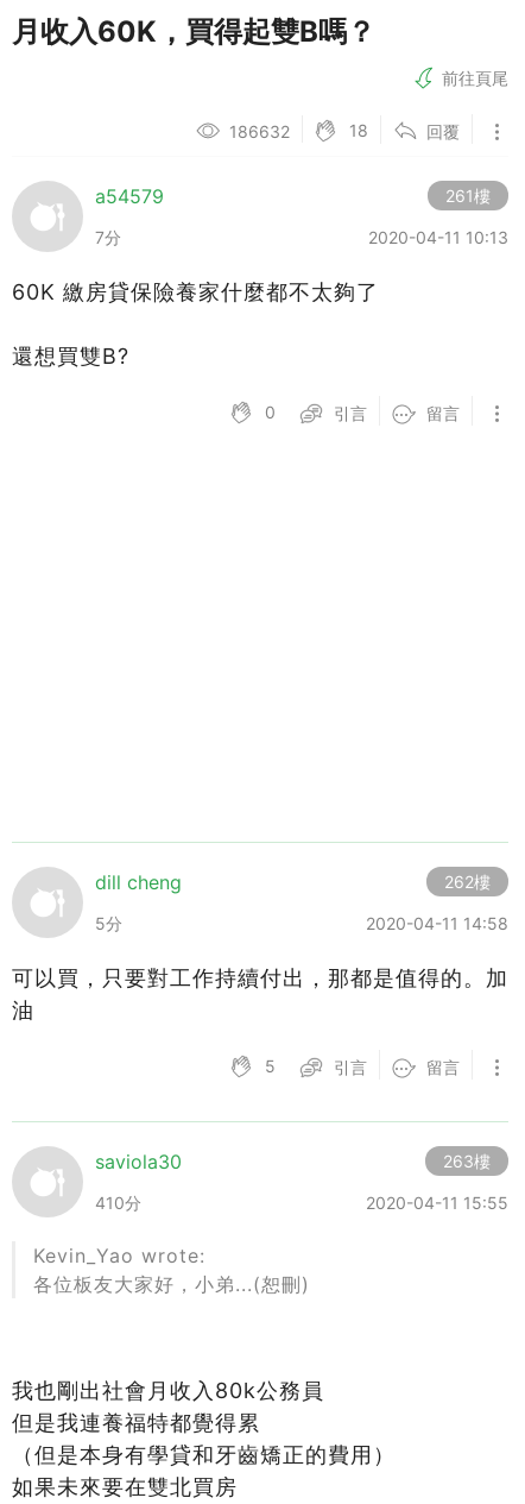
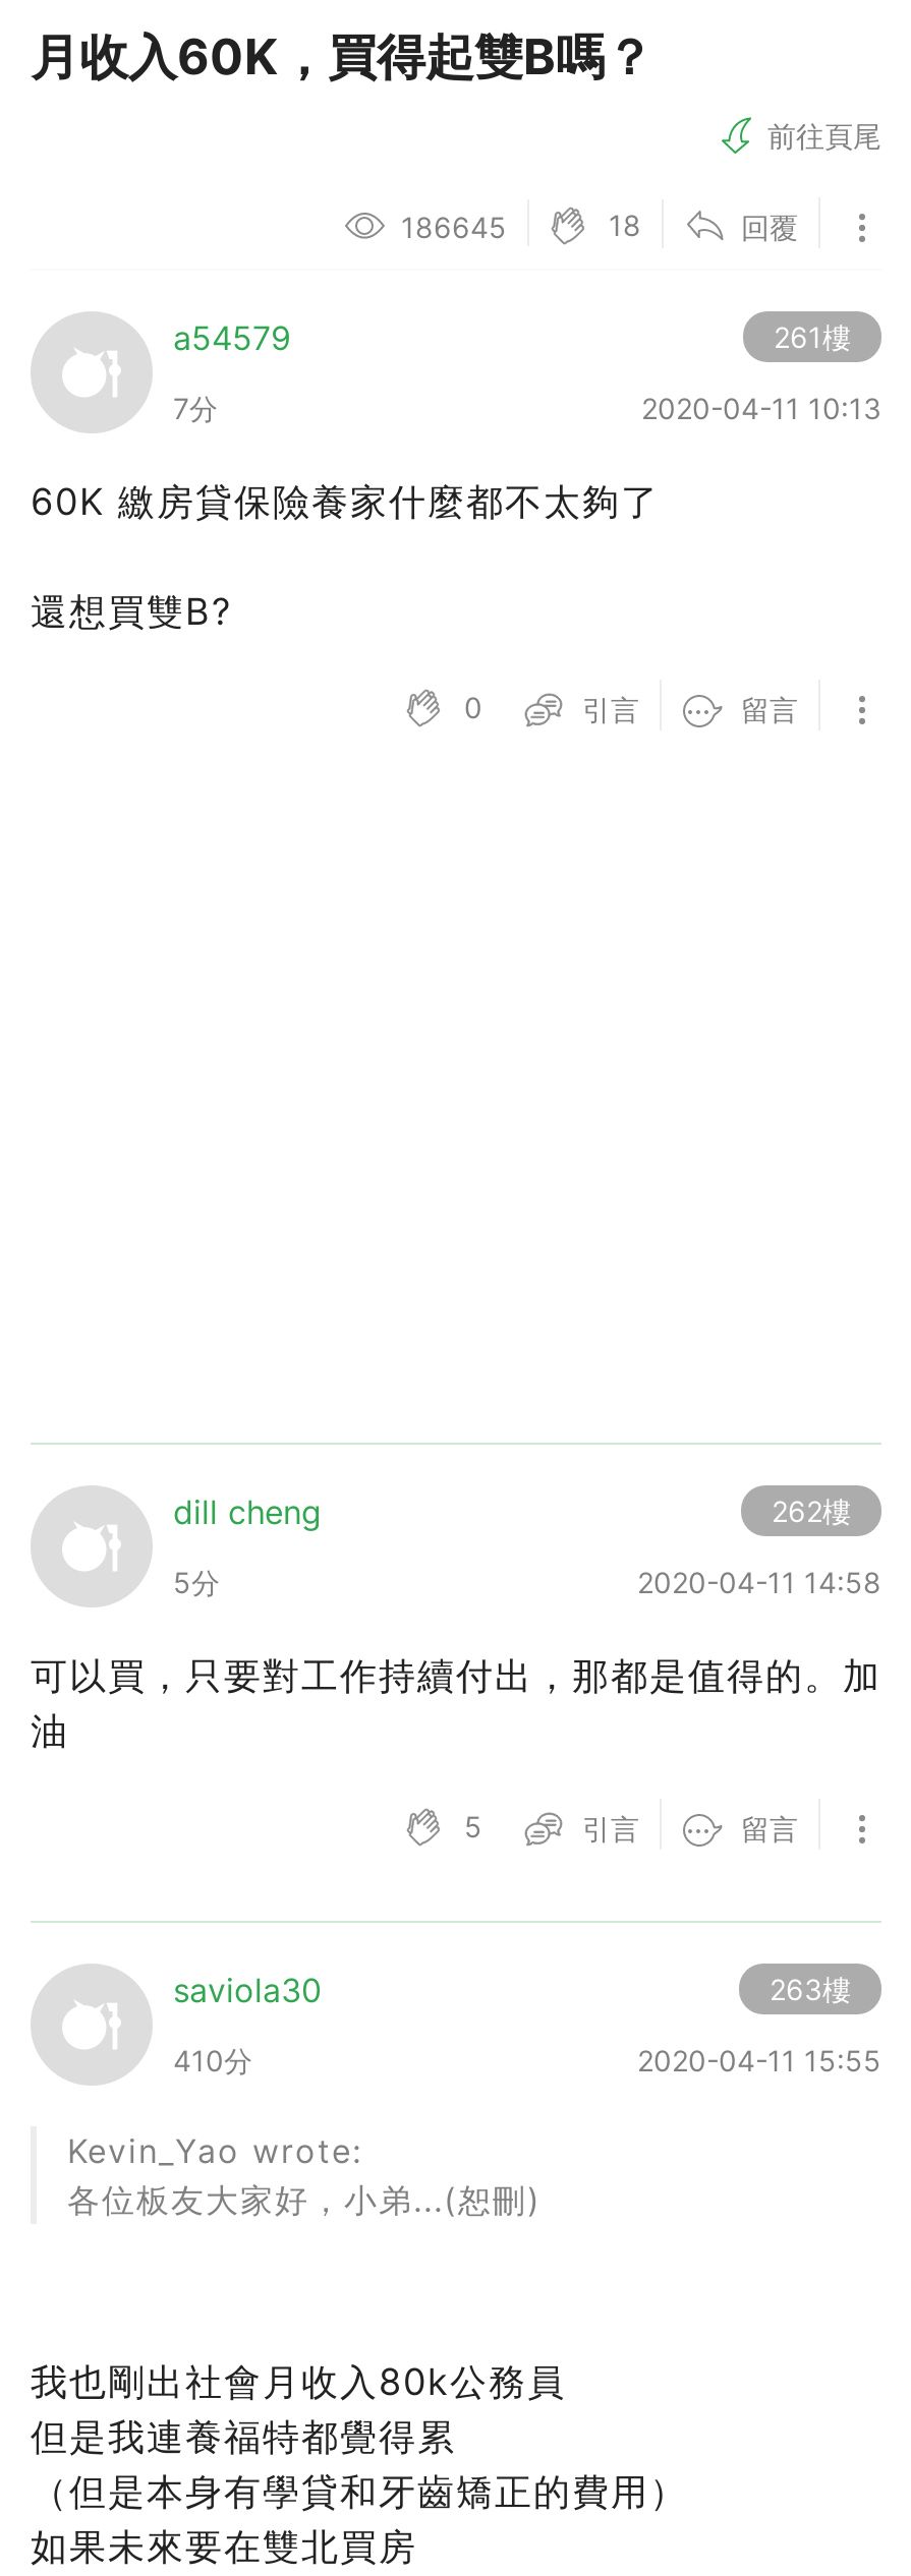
[229,121,290,141] 186632 -> [401,209,507,244] 186645

